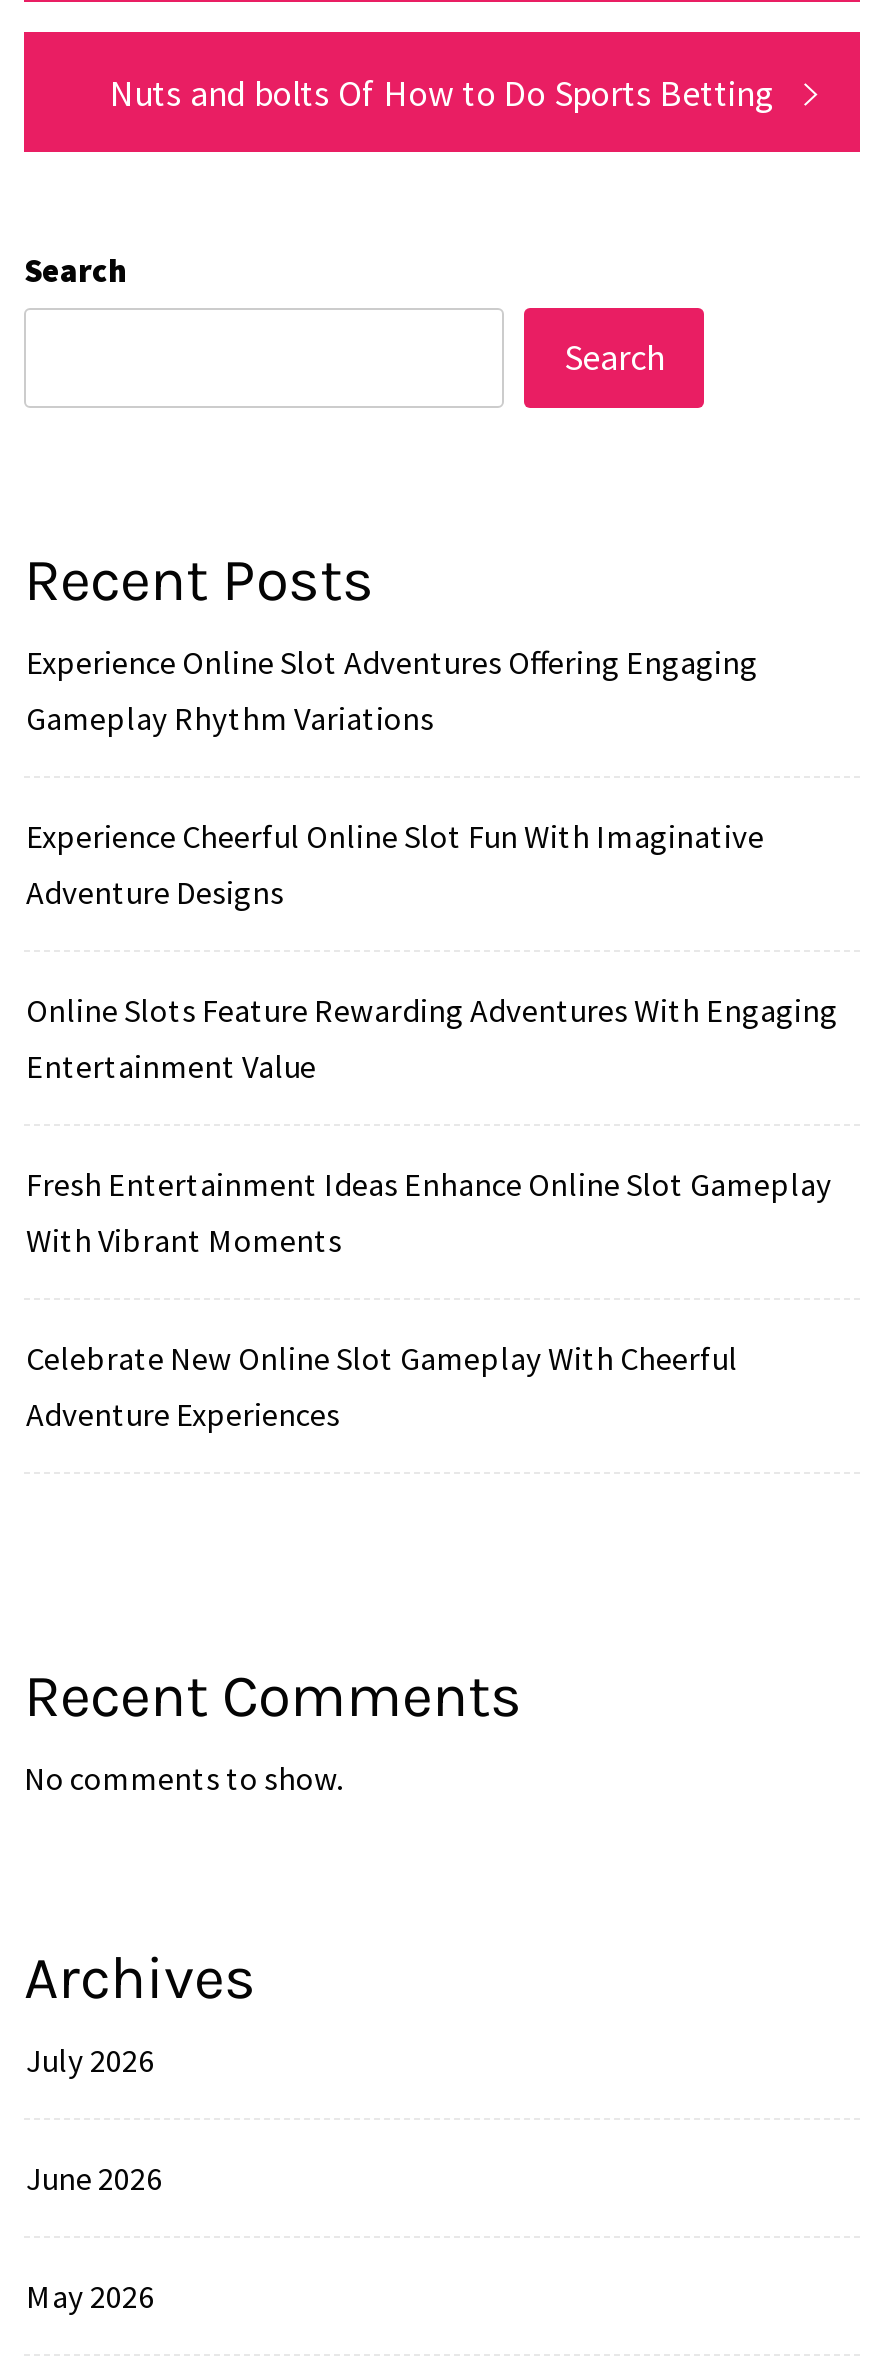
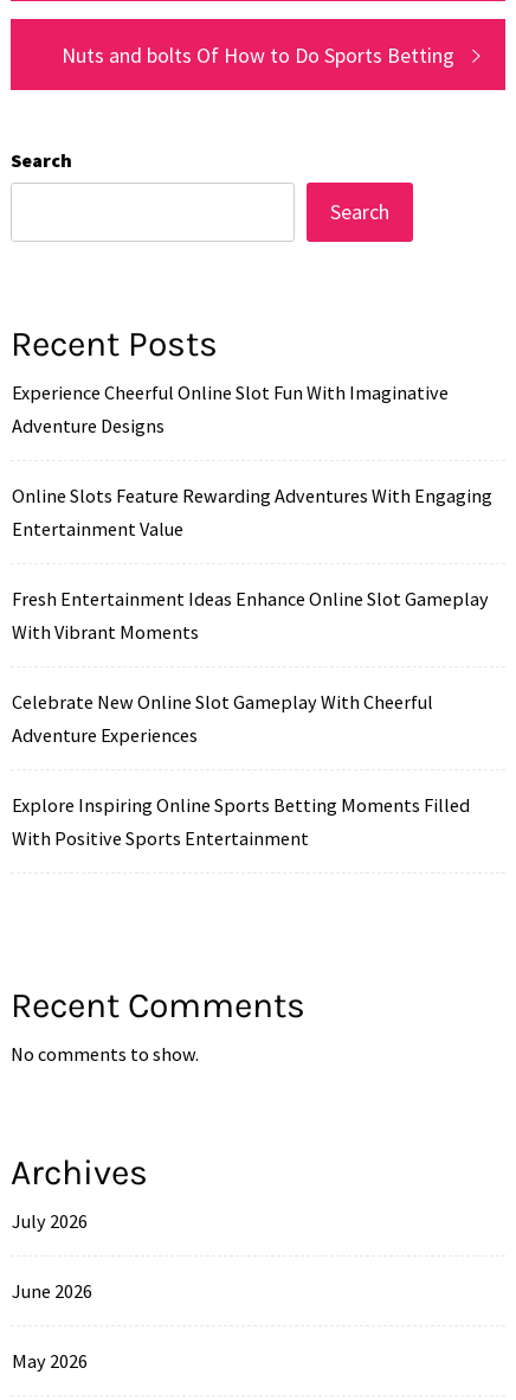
[26,642,758,738] Experience Online Slot Adventures Offering Engaging | Gameplay Rhythm Variations -> none
moved [26,816,838,1434] -> [12,381,492,747]: Experience Cheerful Online Slot Fun With Imaginative | Adventure Designs | Online Slots Feature Rewarding Adventures With Engaging | Entertainment Value | Fresh Entertainment Ideas Enhance Online Slot Gameplay | With Vibrant Moments | Celebrate New Online Slot Gameplay With Cheerful | Adventure Experiences
none -> [12,793,470,850] Explore Inspiring Online Sports Betting Moments Filled | With Positive Sports Entertainment

